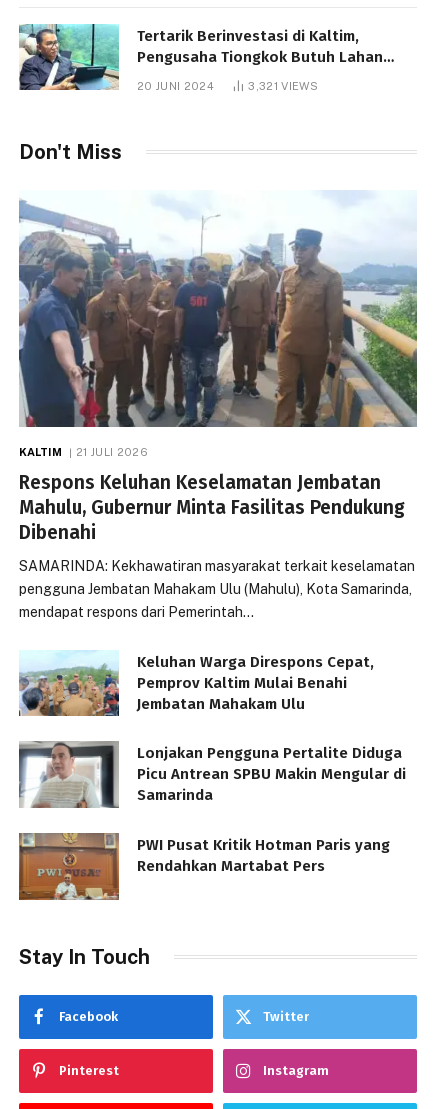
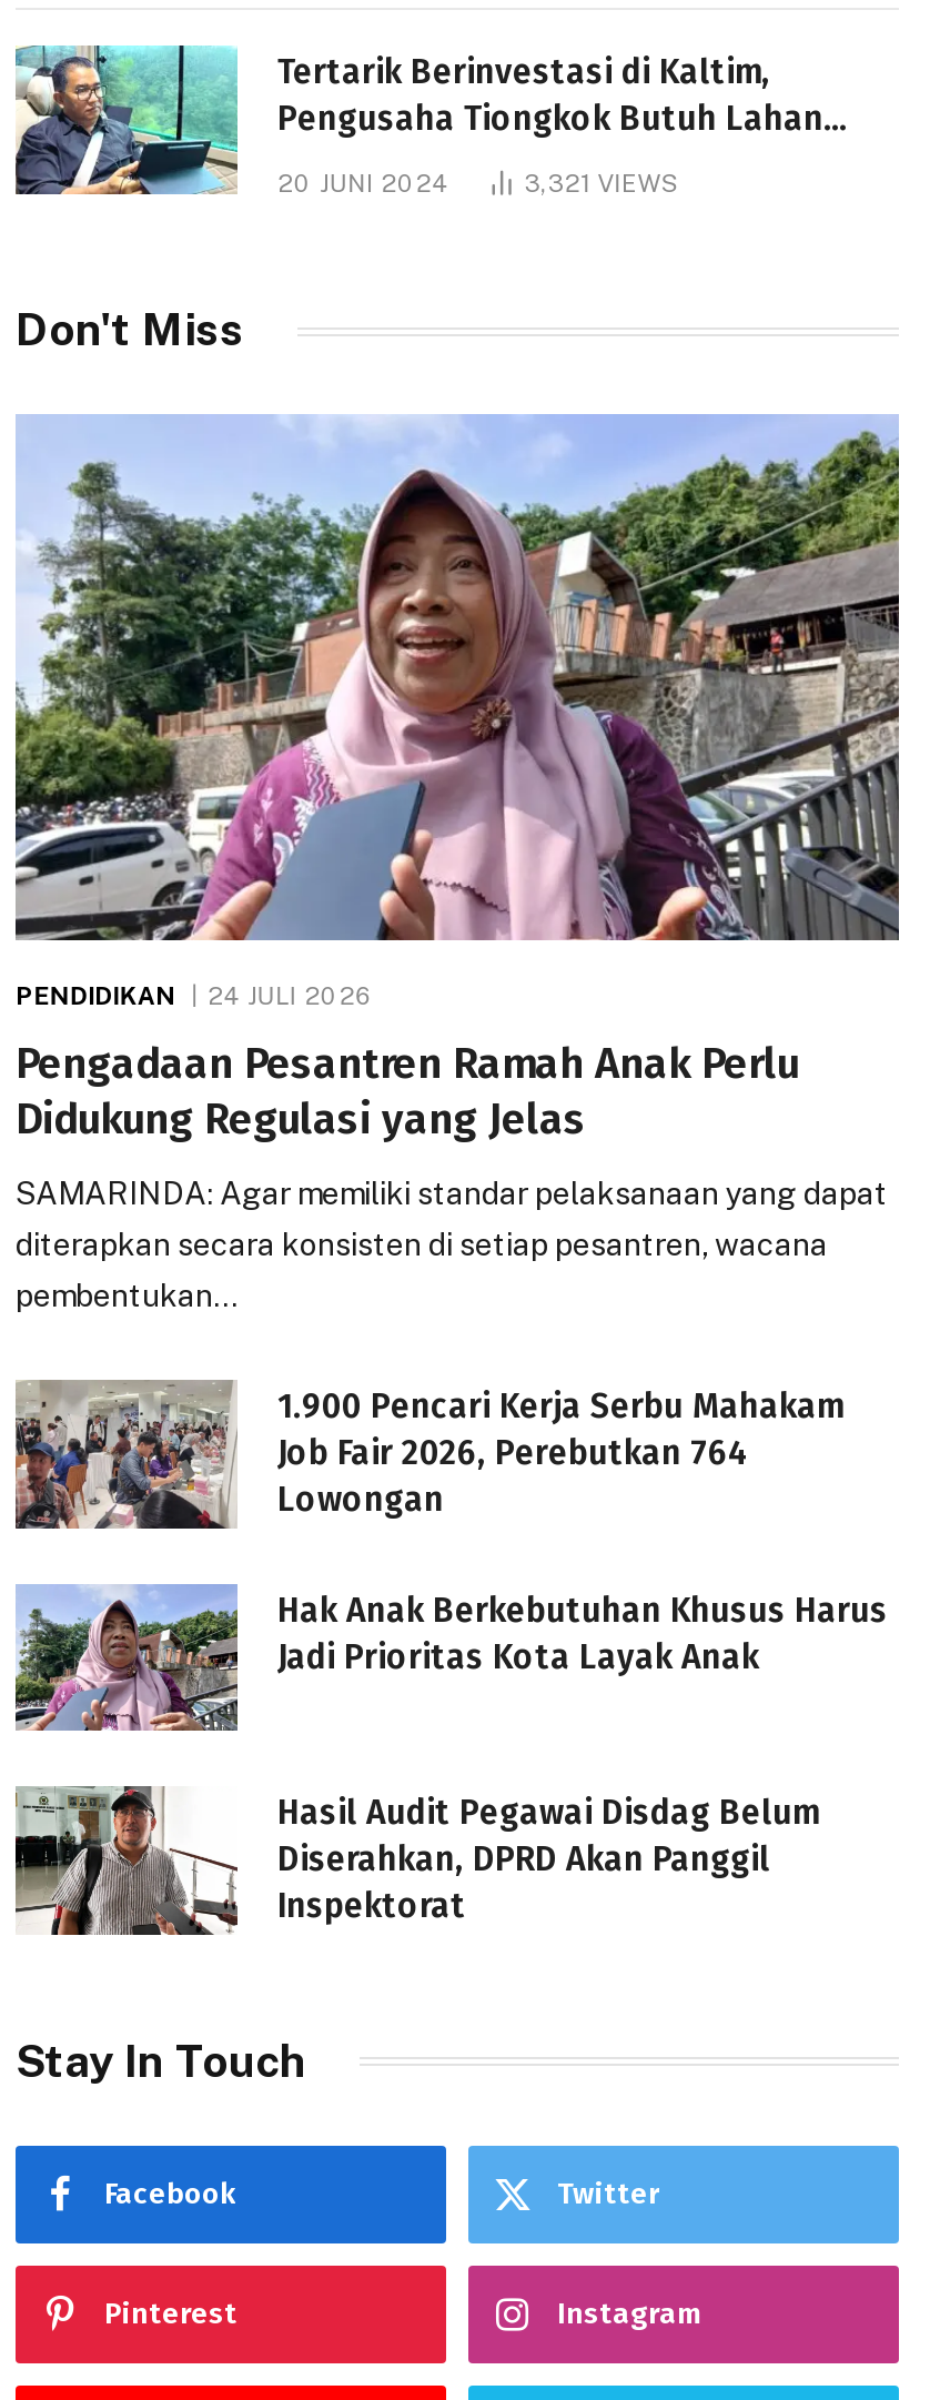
[18,191,417,458] [image] | KALTIM | 21 JULI 2026 -> [13,413,901,1010] [image] | PENDIDIKAN | 24 JULI 2026
[19,471,405,544] Respons Keluhan Keselamatan Jembatan | Mahulu, Gubernur Minta Fasilitas Pendukung | Dibenahi -> [16,1038,799,1145] Pengadaan Pesantren Ramah Anak Perlu | Didukung Regulasi yang Jelas
[19,558,415,620] SAMARINDA: Kekhawatiran masyarakat terkait keselamatan | pengguna Jembatan Mahakam Ulu (Mahulu), Kota Samarinda, | mendapat respons dari Pemerintah… -> [16,1176,888,1314] SAMARINDA: Agar memiliki standar pelaksanaan yang dapat | diterapkan secara konsisten di setiap pesantren, wacana | pembentukan…
[19,650,374,717] [image] | Keluhan Warga Direspons Cepat, | Pemprov Kaltim Mulai Benahi | Jembatan Mahakam Ulu -> [13,1385,843,1530] [image] | 1.900 Pencari Kerja Serbu Mahakam | Job Fair 2026, Perebutkan 764 | Lowongan
[18,740,406,808] [image] | Lonjakan Pengguna Pertalite Diduga | Picu Antrean SPBU Makin Mengular di | Samarinda -> [16,1583,888,1732] [image] | Hak Anak Berkebutuhan Khusus Harus | Jadi Prioritas Kota Layak Anak
[18,832,390,901] [image] | PWI Pusat Kritik Hotman Paris yang | Rendahkan Martabat Pers -> [13,1787,819,1936] [image] | Hasil Audit Pegawai Disdag Belum | Diserahkan, DPRD Akan Panggil | Inspektorat

